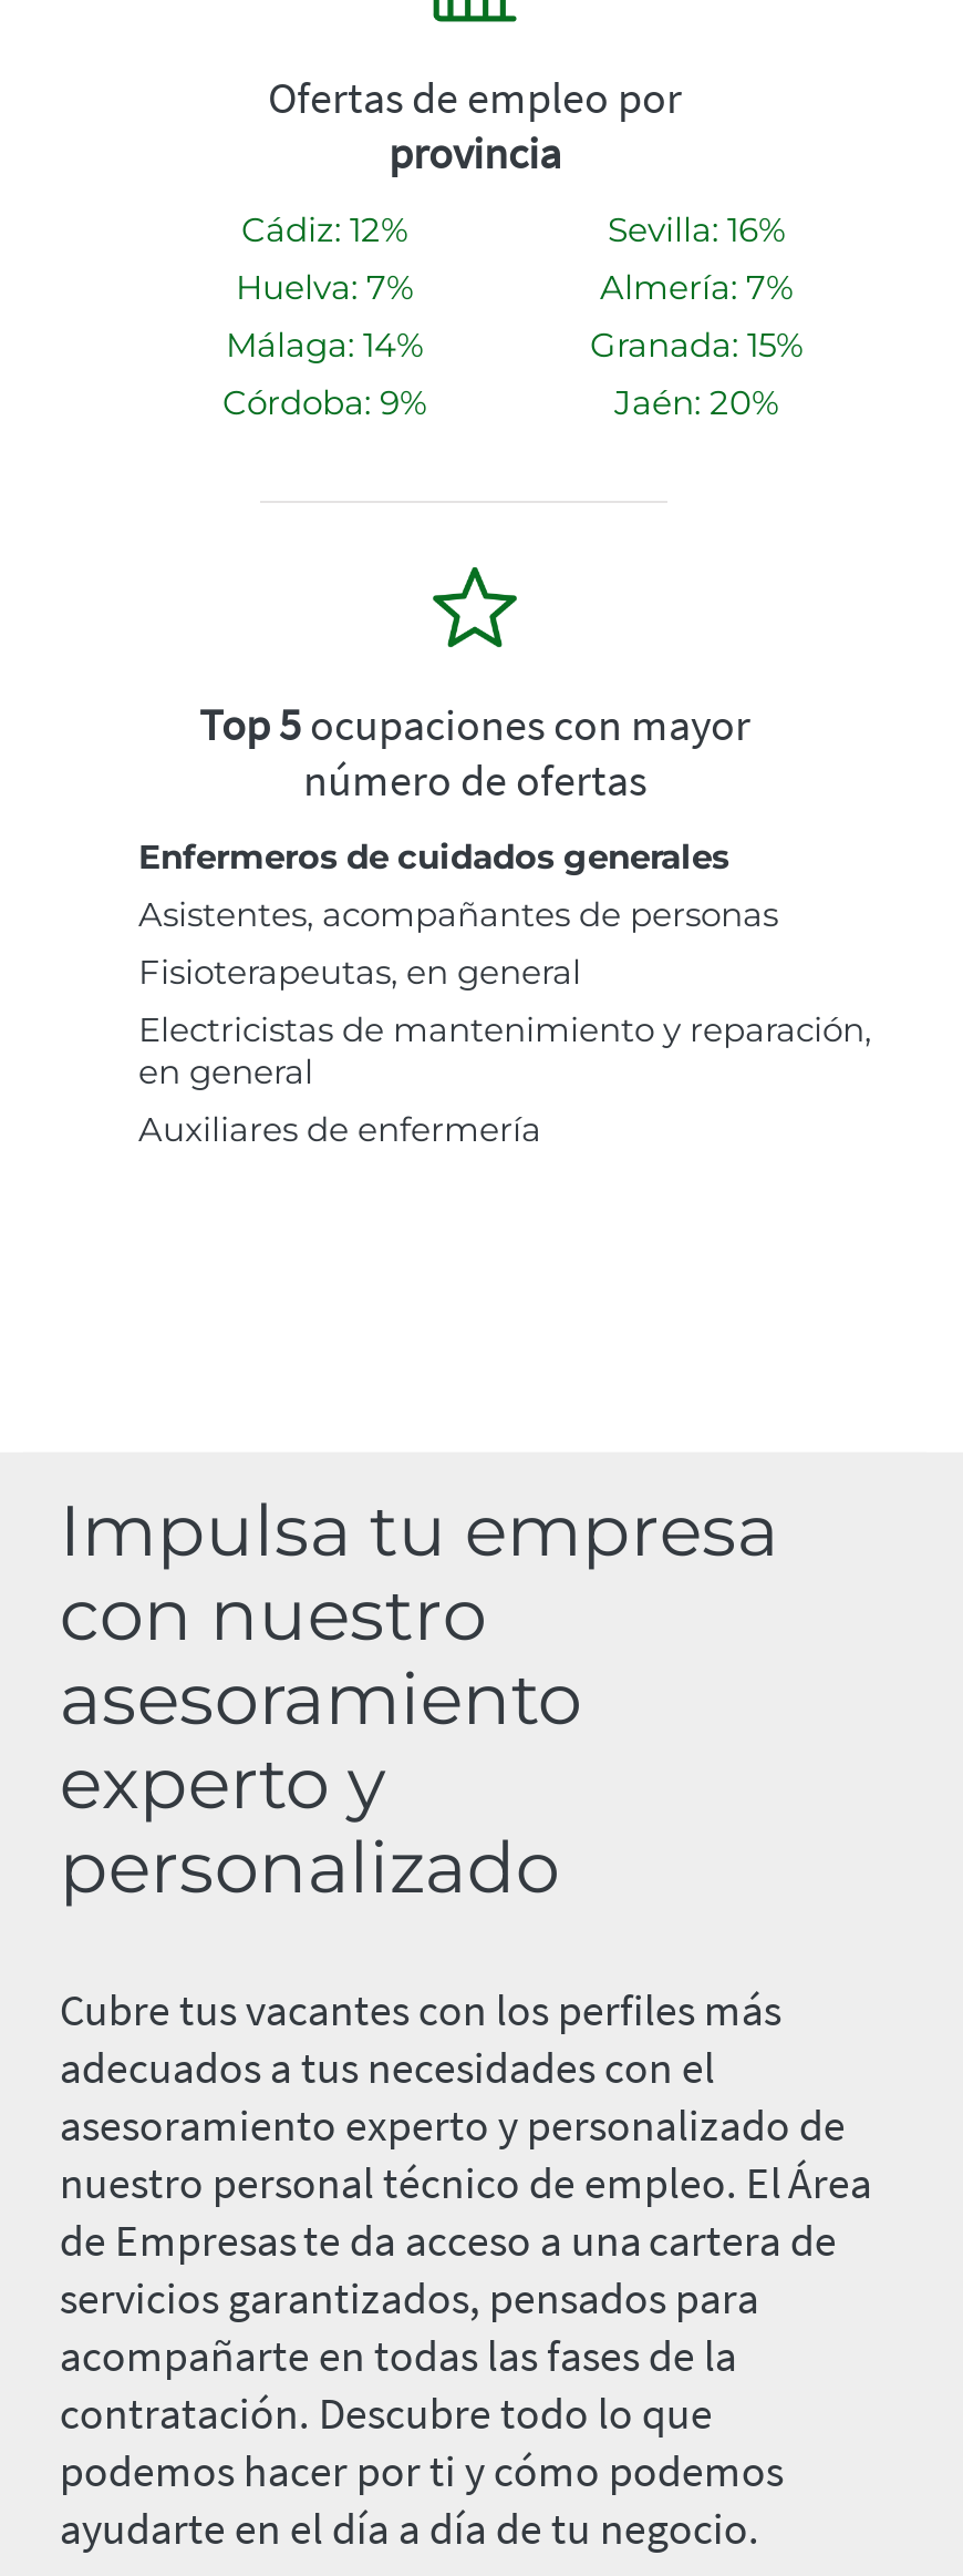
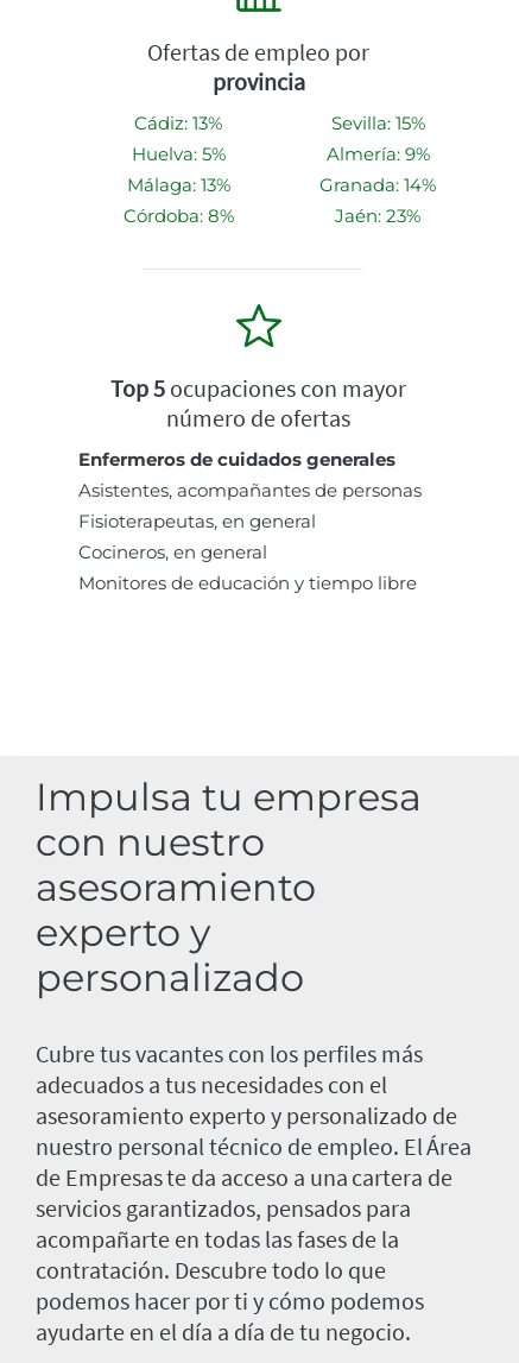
[241,209,407,251] Cádiz: 12% -> [134,112,222,135] Cádiz: 13%
[608,209,785,251] Sevilla: 16% -> [331,112,425,135] Sevilla: 15%
[236,266,413,308] Huelva: 7% -> [131,143,225,165] Huelva: 5%
[600,266,793,308] Almería: 7% -> [326,143,429,165] Almería: 9%
[226,324,423,366] Málaga: 14% -> [126,174,230,196] Málaga: 13%
[590,324,803,366] Granada: 15% -> [319,174,436,196] Granada: 14%
[222,382,426,424] Córdoba: 9% -> [123,205,233,227] Córdoba: 8%
[614,382,778,424] Jaén: 20% -> [335,205,420,227] Jaén: 23%
[138,1009,871,1151] Electricistas de mantenimiento y reparación, | en general | Auxiliares de enfermería -> [78,541,417,594] Cocineros, en general | Monitores de educación y tiempo libre

